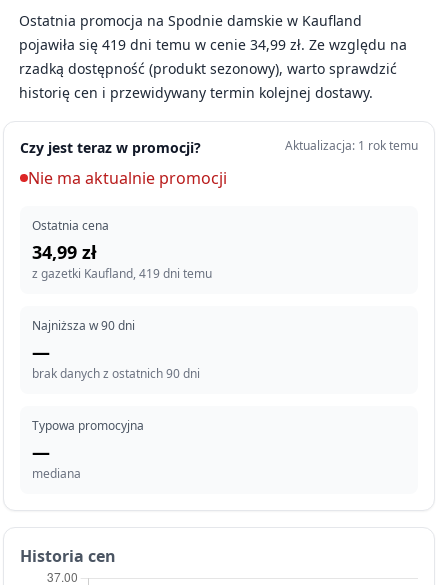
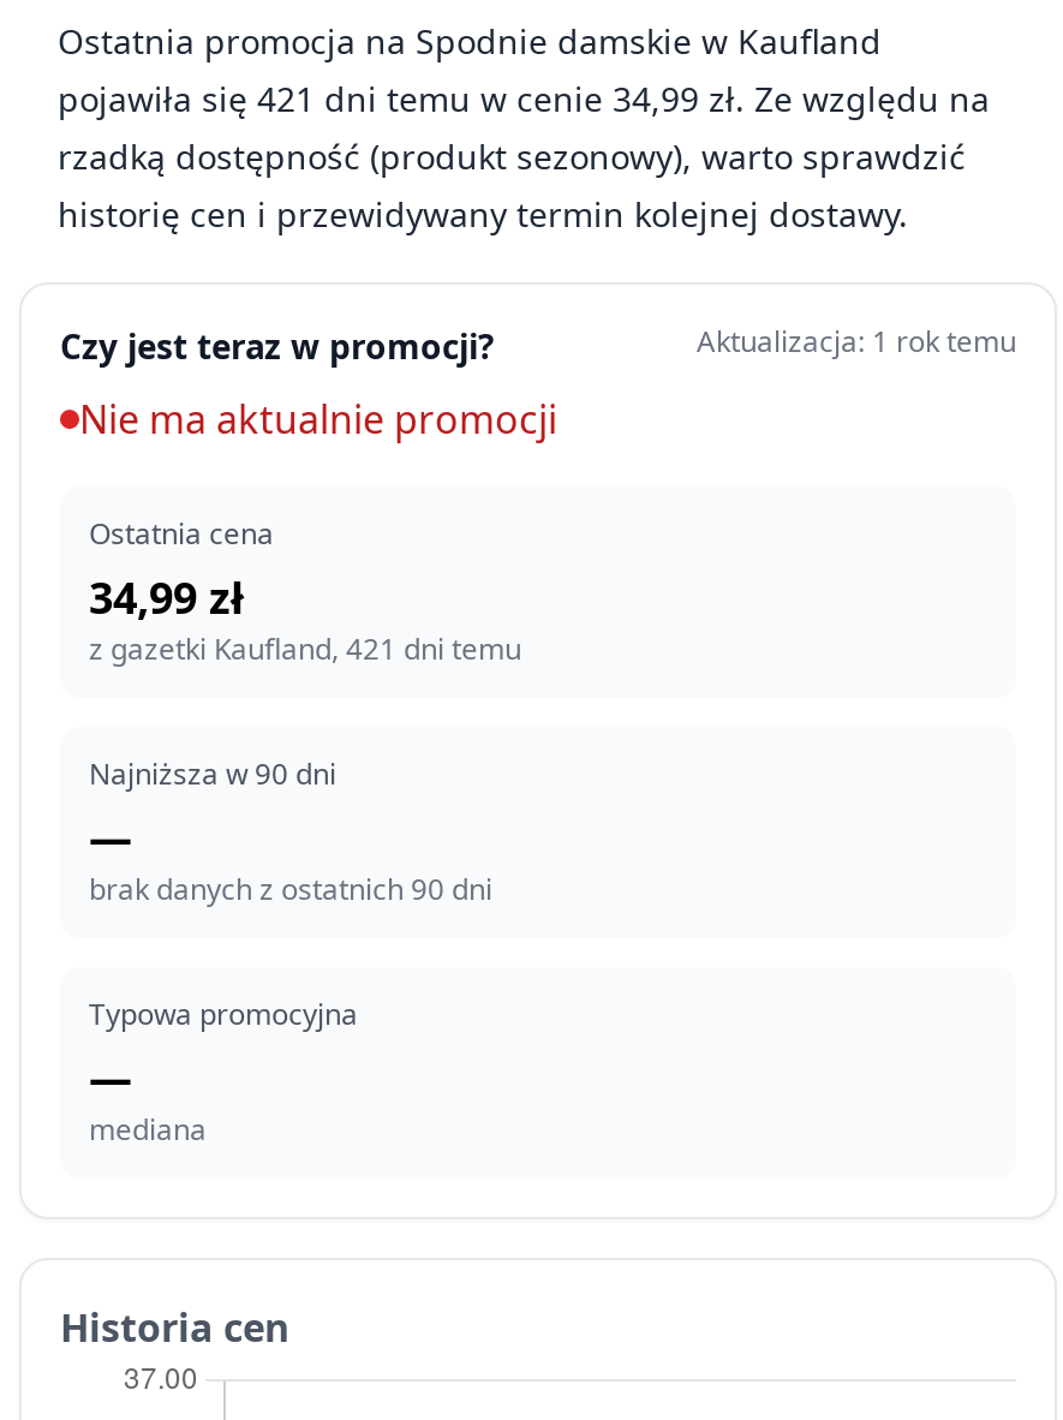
[19,35,407,54] pojawiła się 419 dni temu w cenie 34,99 zł. Ze względu na -> [58,76,990,121] pojawiła się 421 dni temu w cenie 34,99 zł. Ze względu na
[32,265,212,282] z gazetki Kaufland, 419 dni temu -> [89,628,521,669] z gazetki Kaufland, 421 dni temu

